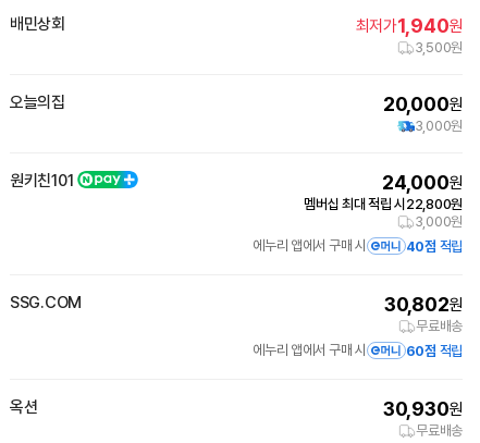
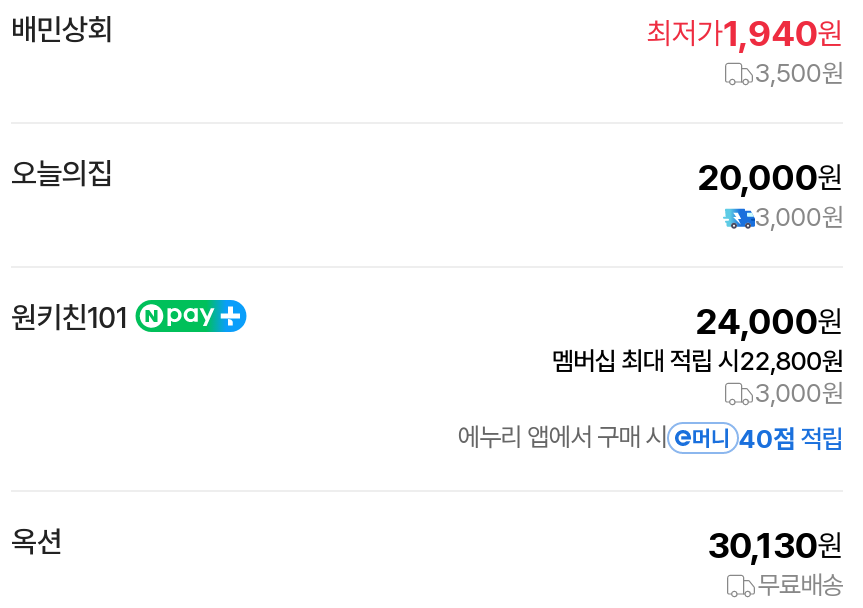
[10,293,463,359] SSG.COM | 30,802원 | 무료배송 | 에누리 앱에서 구매 시 | 60점 적립 -> none
[383,397,463,420] 30,930원 -> [707,524,843,566] 30,130원

